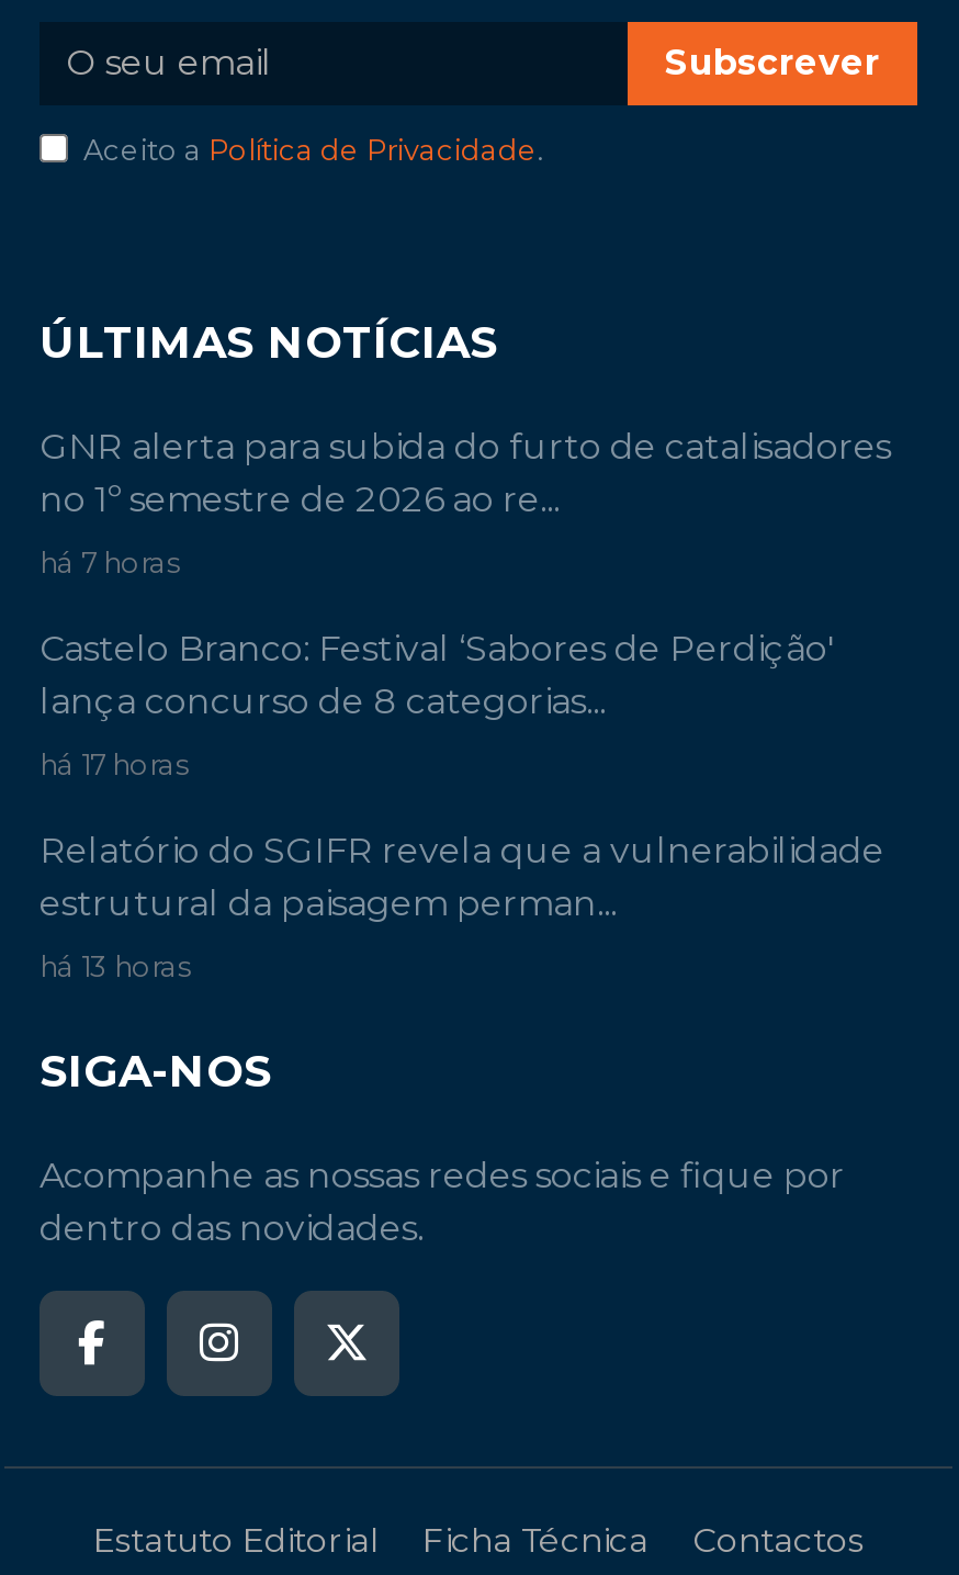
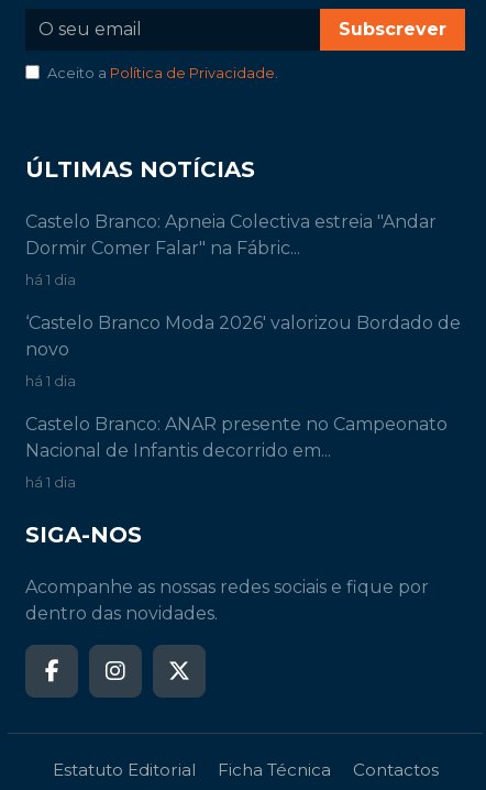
[40,426,891,520] GNR alerta para subida do furto de catalisadores | no 1º semestre de 2026 ao re... -> [25,211,437,259] Castelo Branco: Apneia Colectiva estreia "Andar | Dormir Comer Falar" na Fábric...
[40,547,180,580] há 7 horas -> [25,272,76,288] há 1 dia
[40,628,834,722] Castelo Branco: Festival ‘Sabores de Perdição' | lança concurso de 8 categorias... -> [25,312,461,360] ‘Castelo Branco Moda 2026' valorizou Bordado de | novo
[40,749,189,781] há 17 horas -> [25,373,76,389] há 1 dia
[40,830,884,924] Relatório do SGIFR revela que a vulnerabilidade | estrutural da paisagem perman... -> [25,414,448,461] Castelo Branco: ANAR presente no Campeonato | Nacional de Infantis decorrido em...
[40,950,191,983] há 13 horas -> [25,474,76,491] há 1 dia

